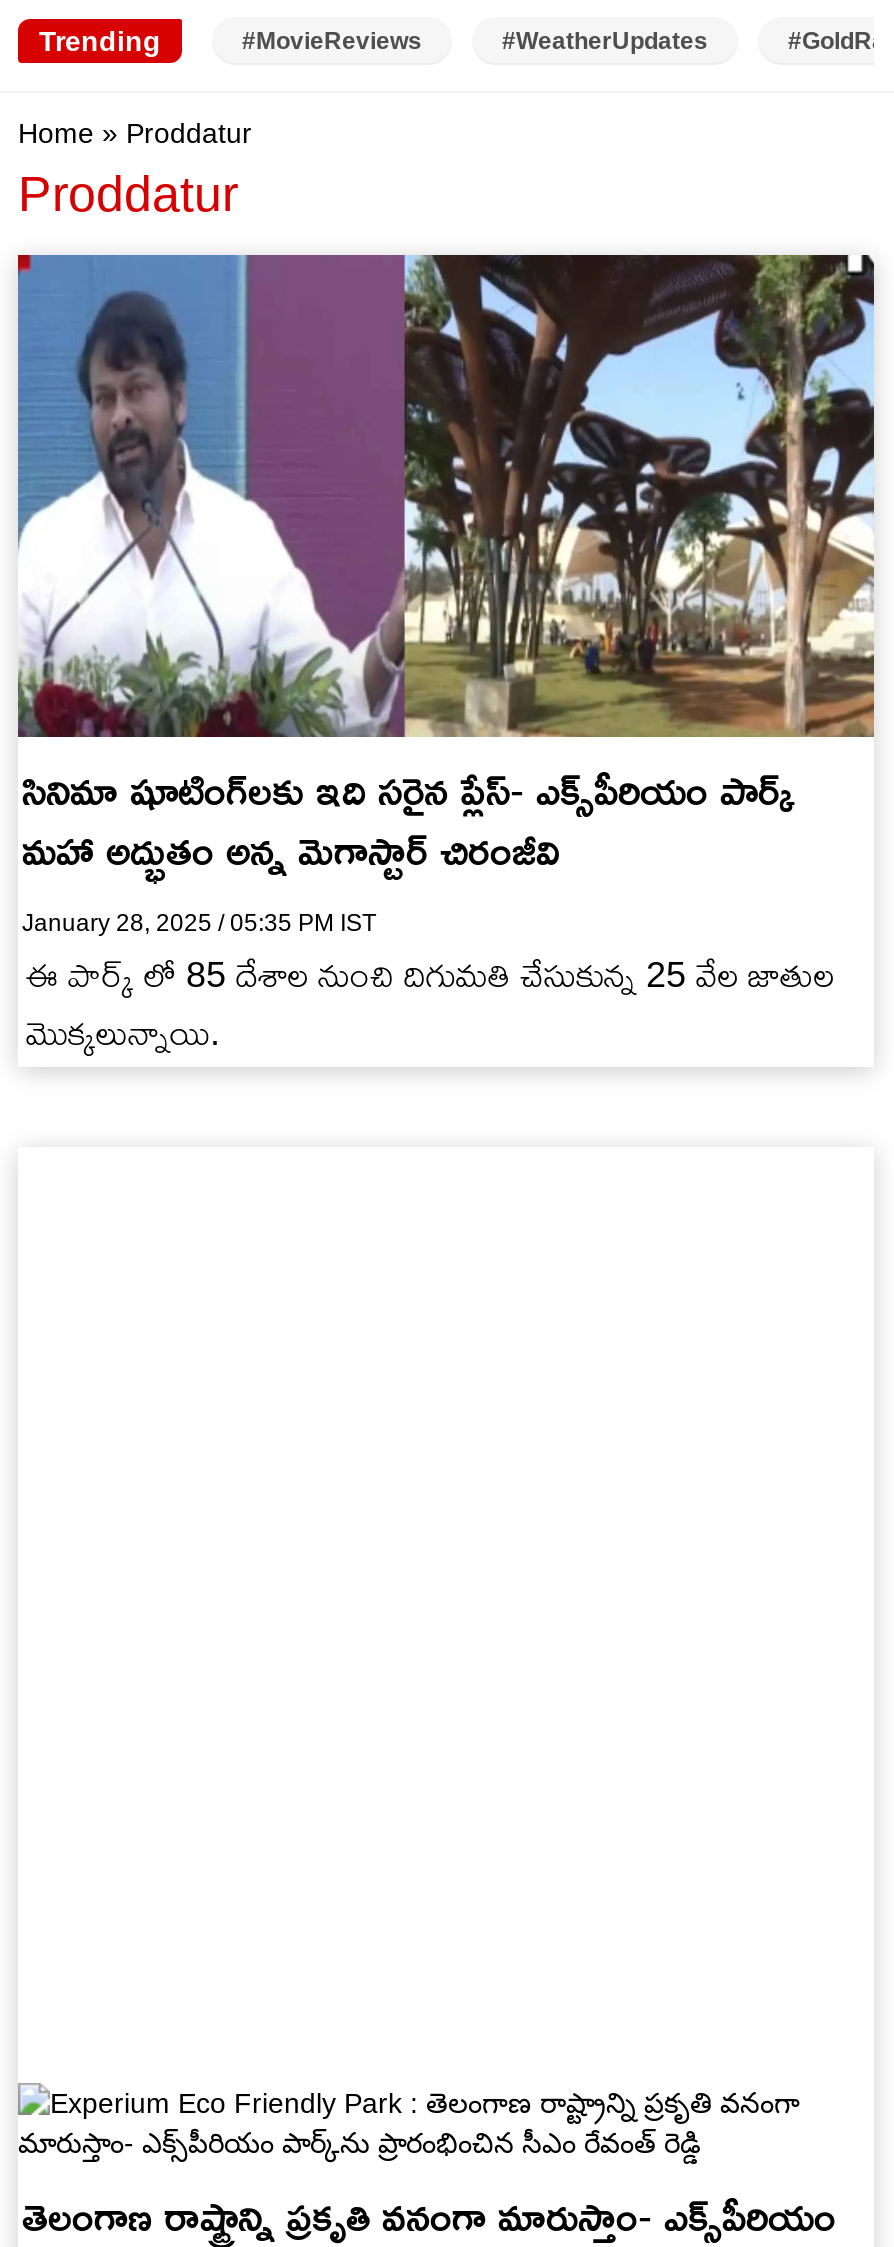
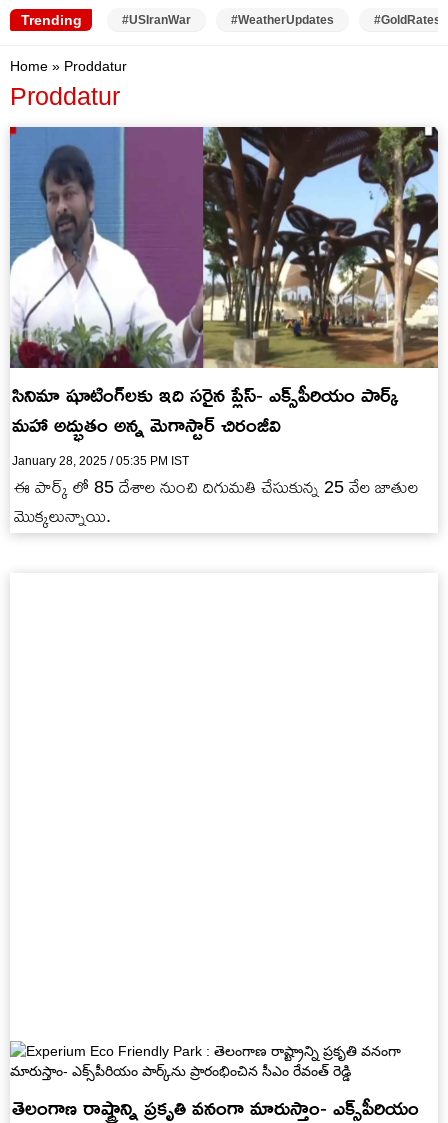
[242,27,422,55] #MovieReviews -> [122,13,191,27] #USIranWar

